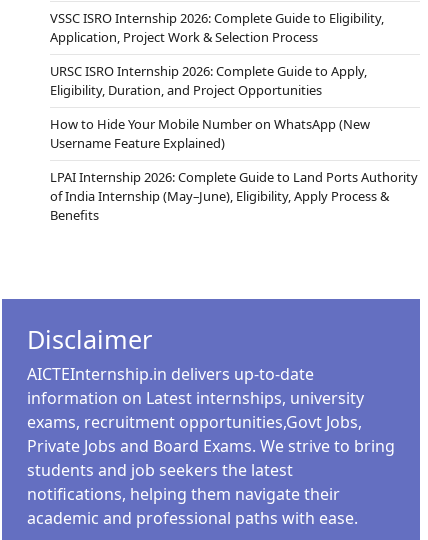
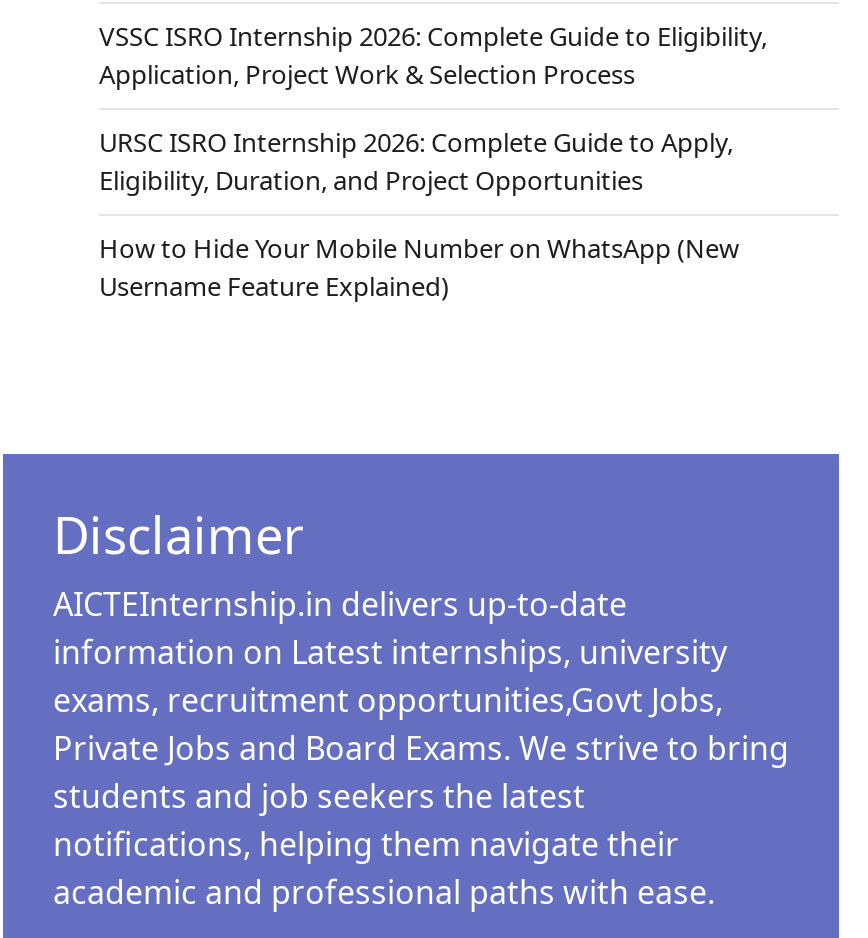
[50,168,418,224] LPAI Internship 2026: Complete Guide to Land Ports Authority | of India Internship (May–June), Eligibility, Apply Process & | Benefits -> none

